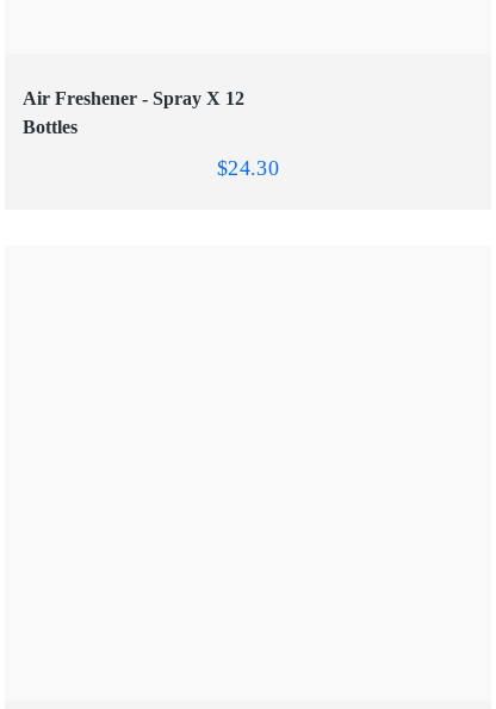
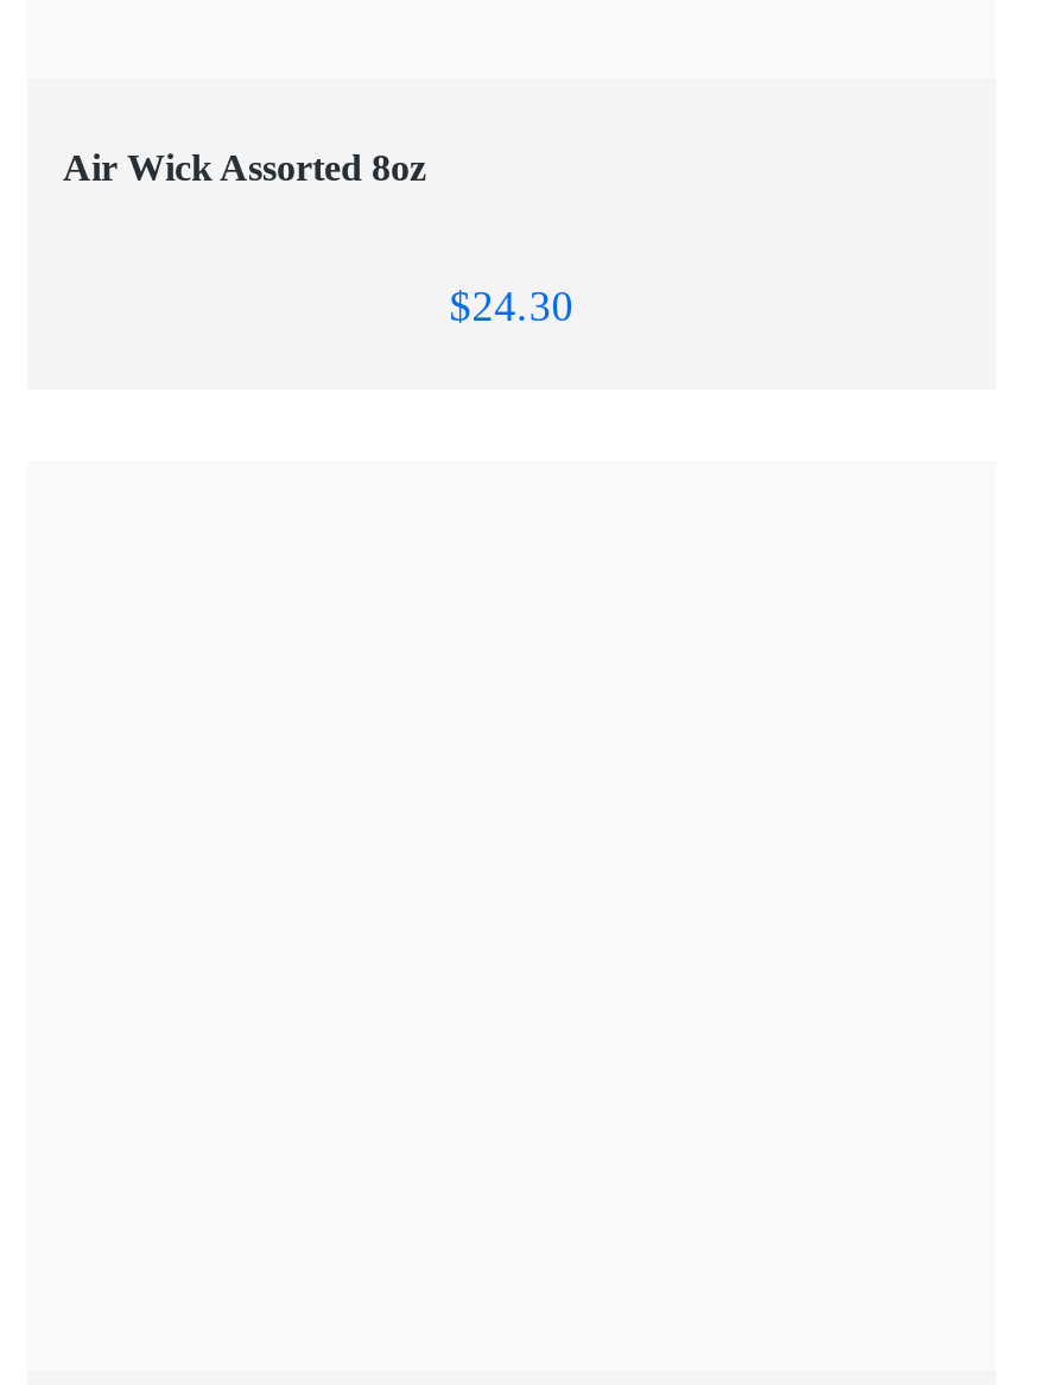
[23,88,244,137] Air Freshener - Spray X 12 | Bottles -> [63,148,426,188] Air Wick Assorted 8oz

